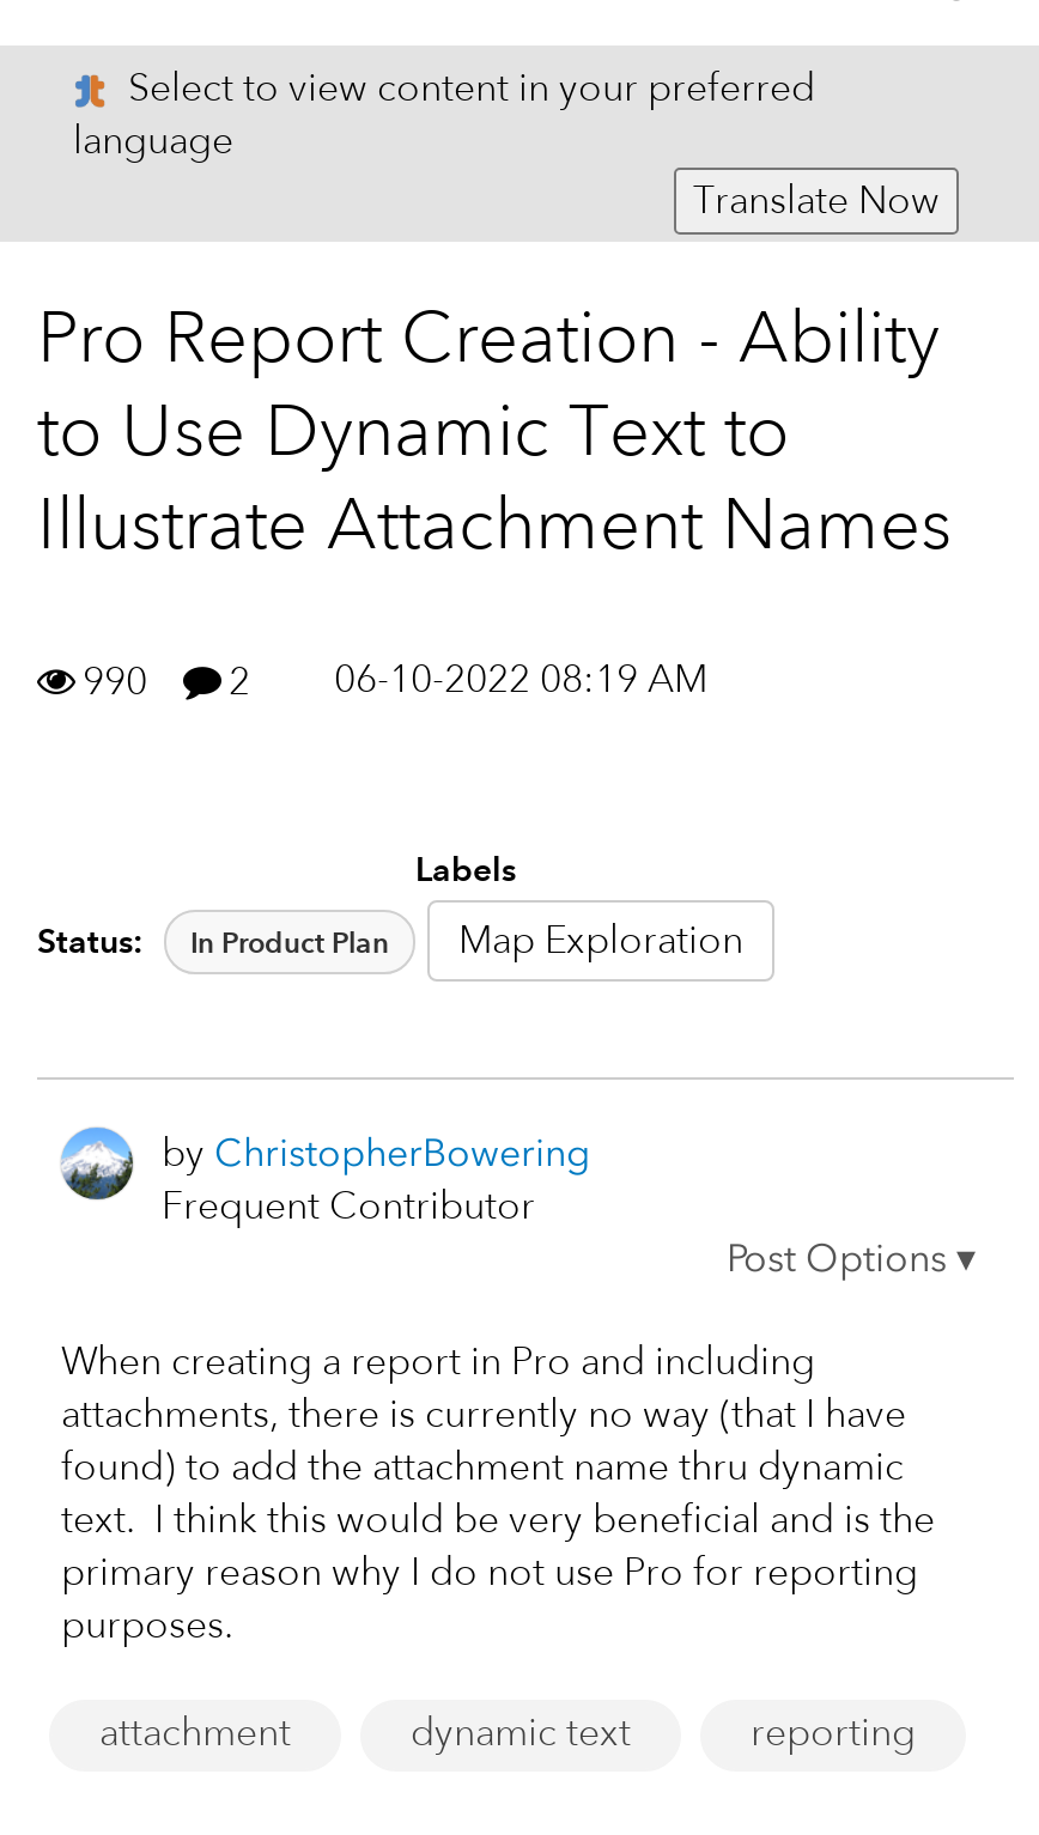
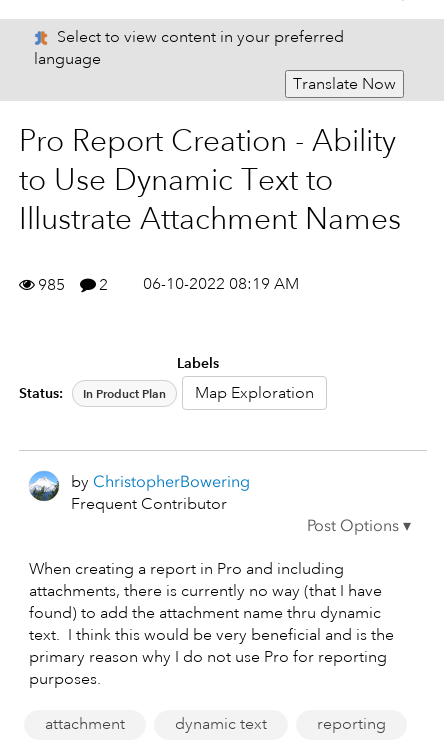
[83,656,707,706] 990 2 06-10-2022 08:19 AM -> [38,274,299,295] 985 2 06-10-2022 08:19 AM

